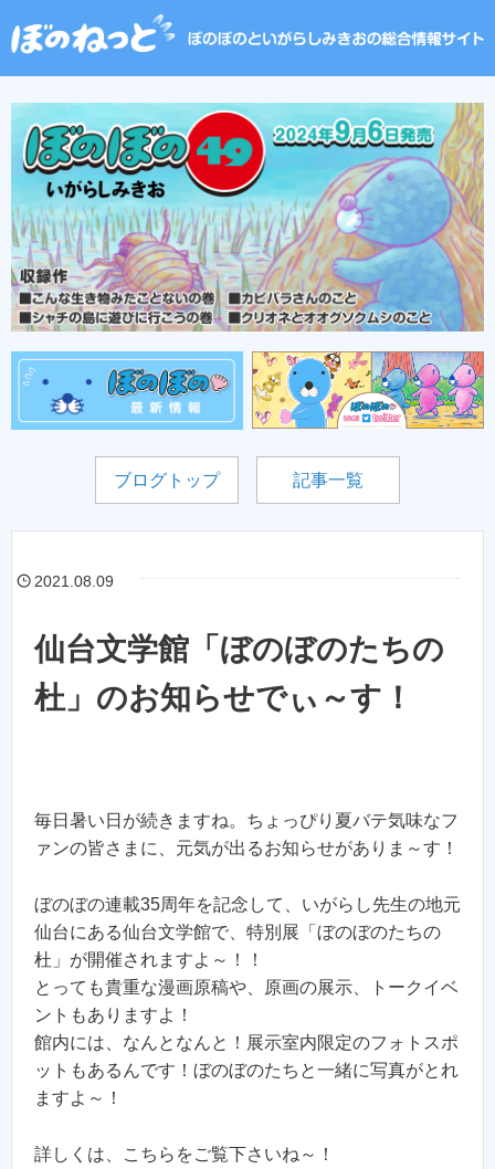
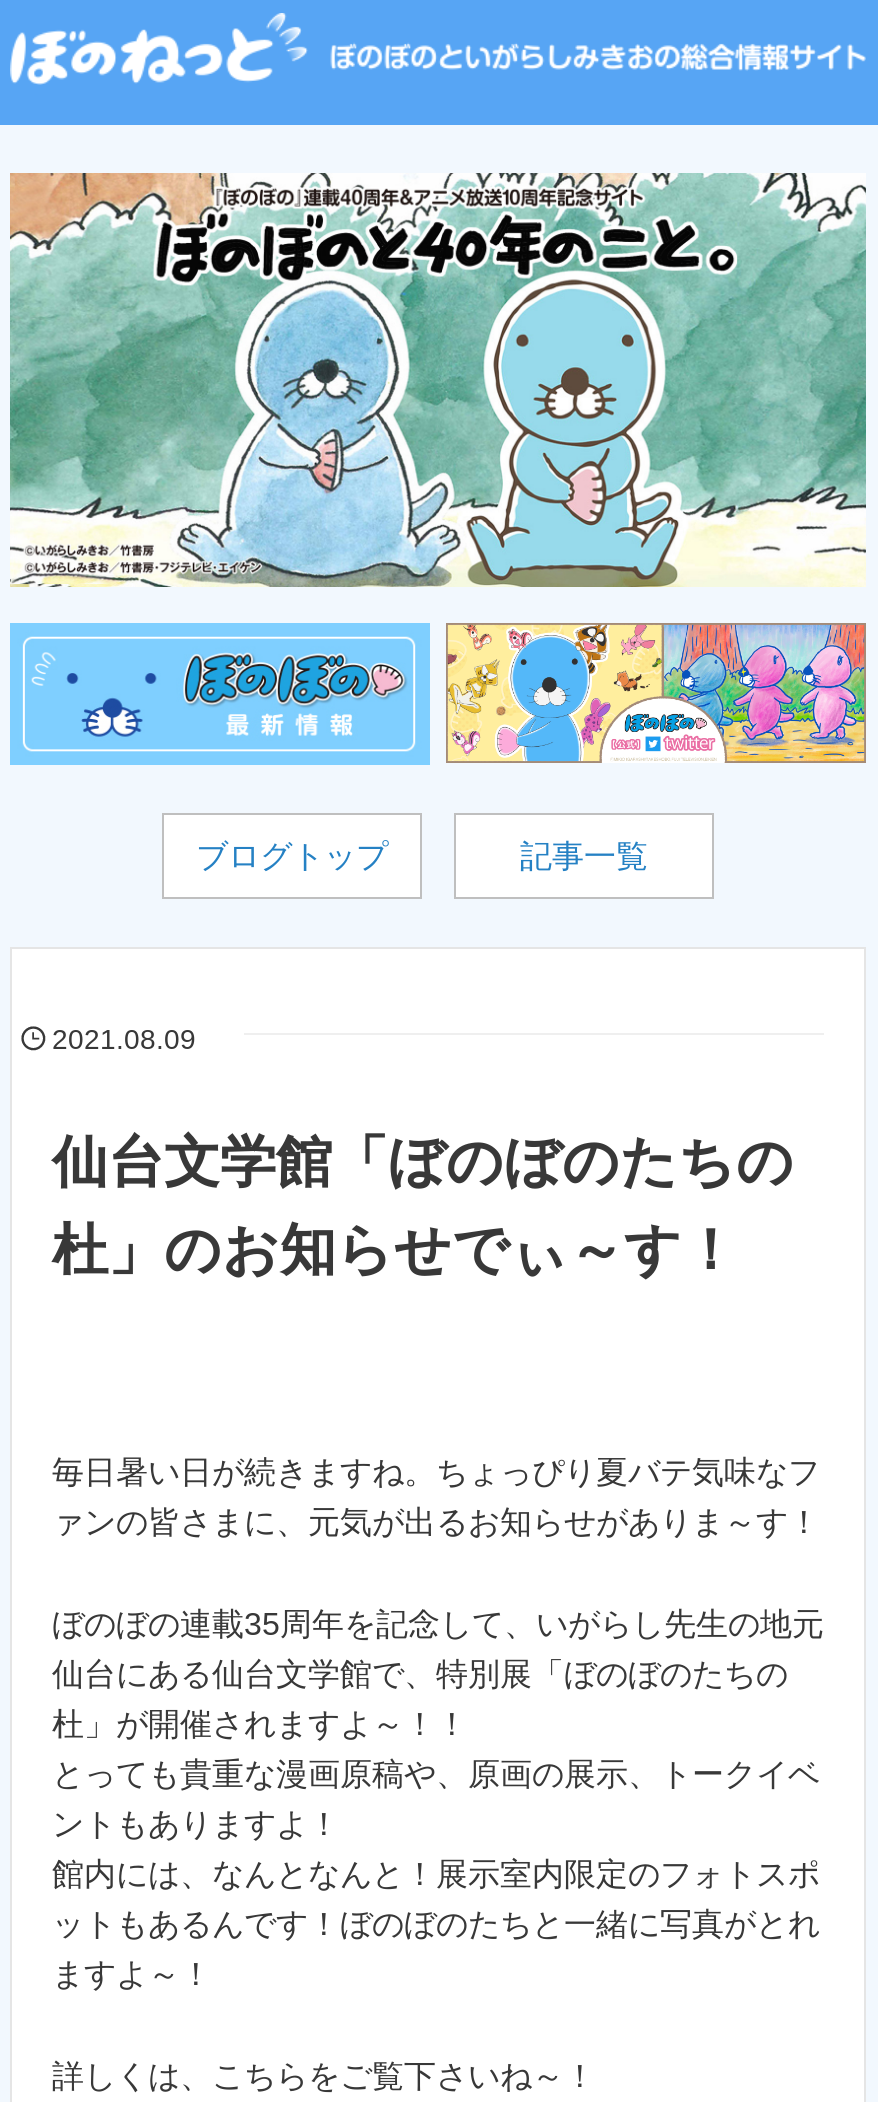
[10,102,485,333] [image] -> [8,171,868,589] [image]

